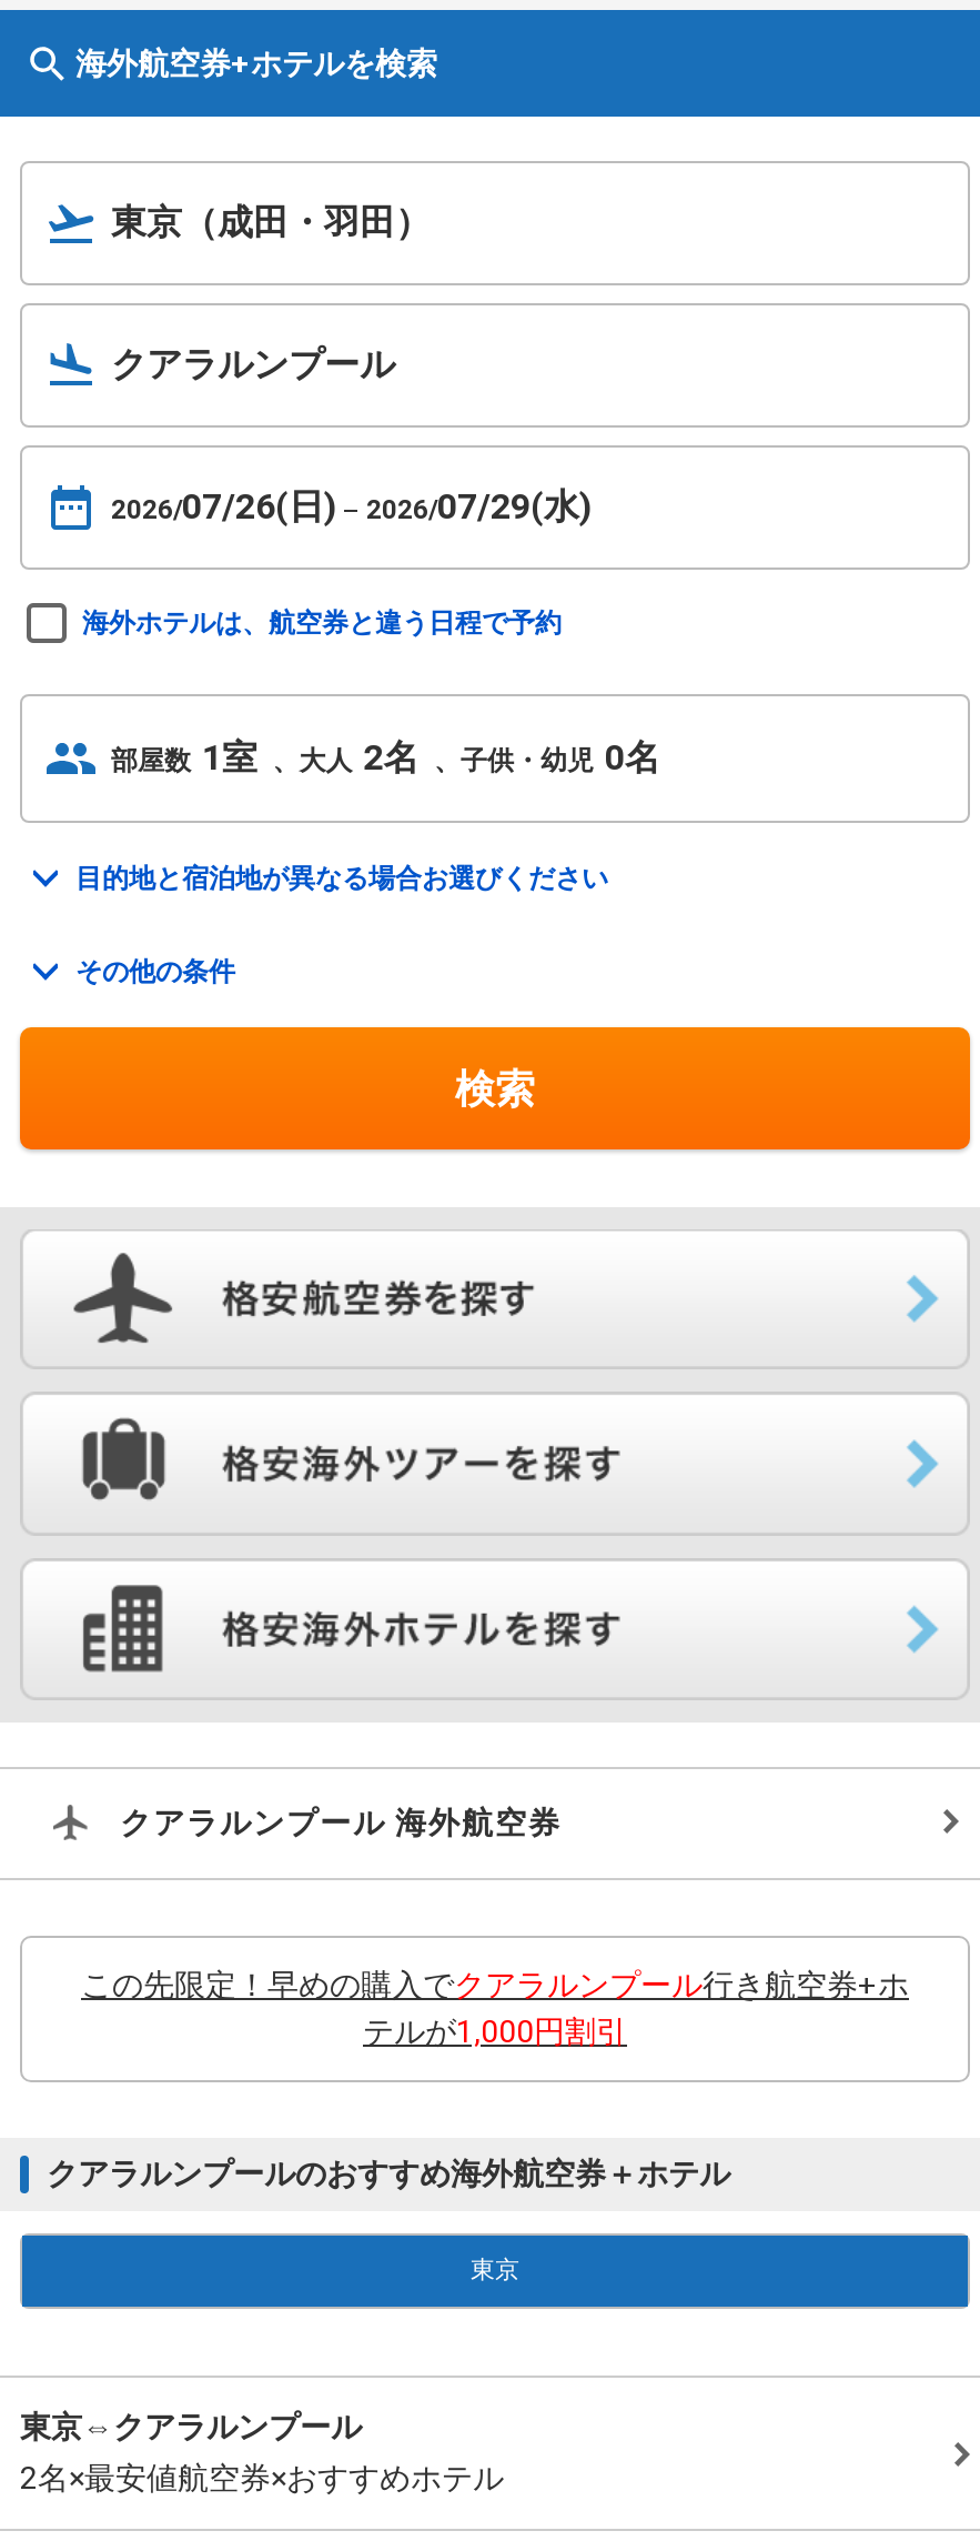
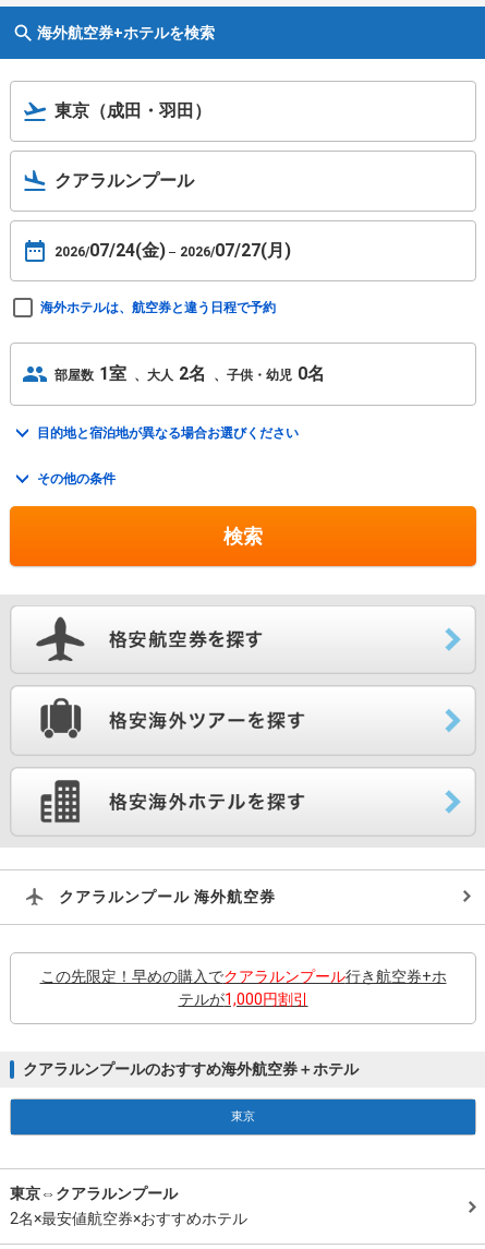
[111,485,593,528] 2026/07/26(日) | 2026/07/29(水) -> [54,240,291,261] 2026/07/24(金) | 2026/07/27(月)

